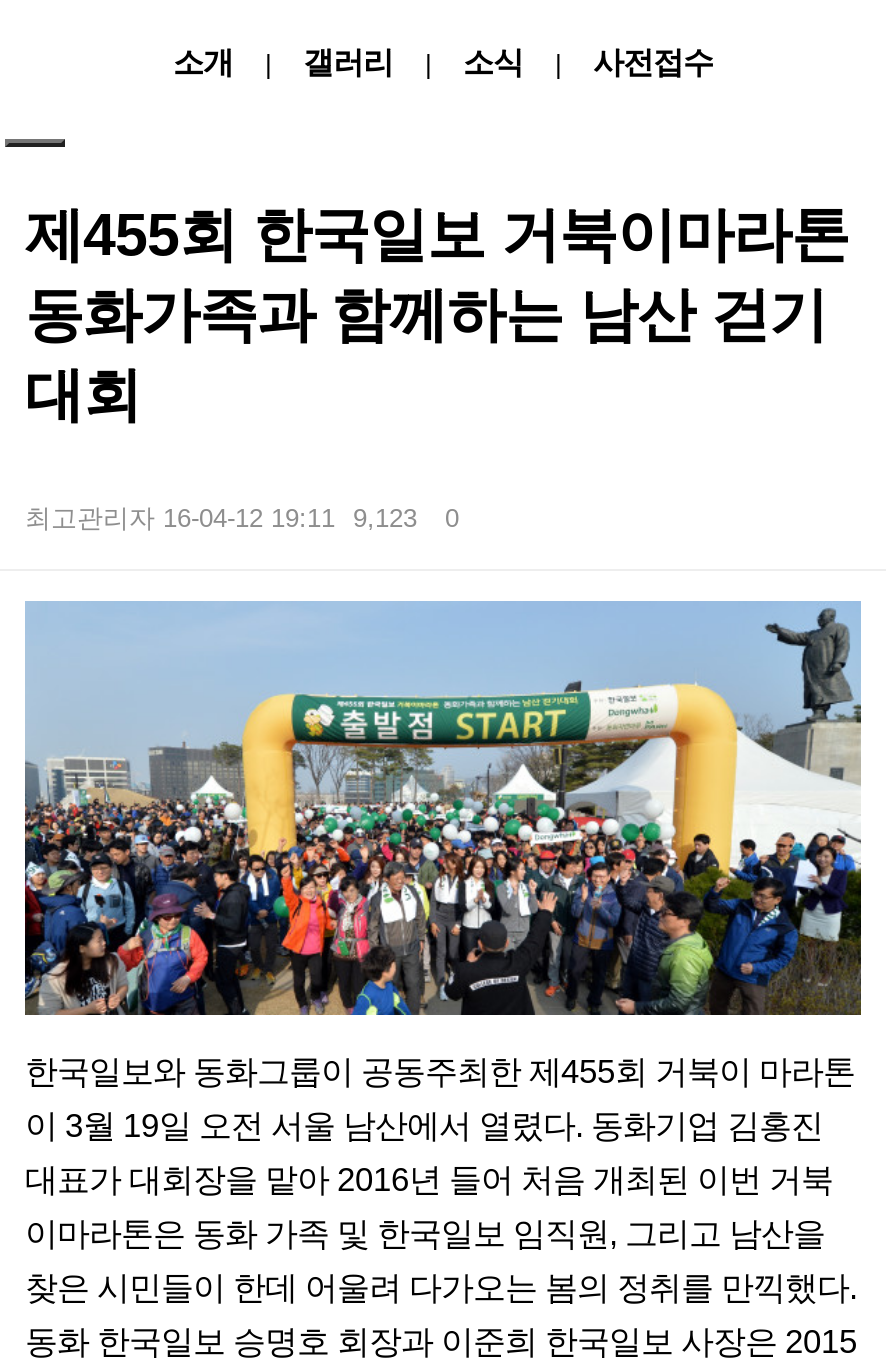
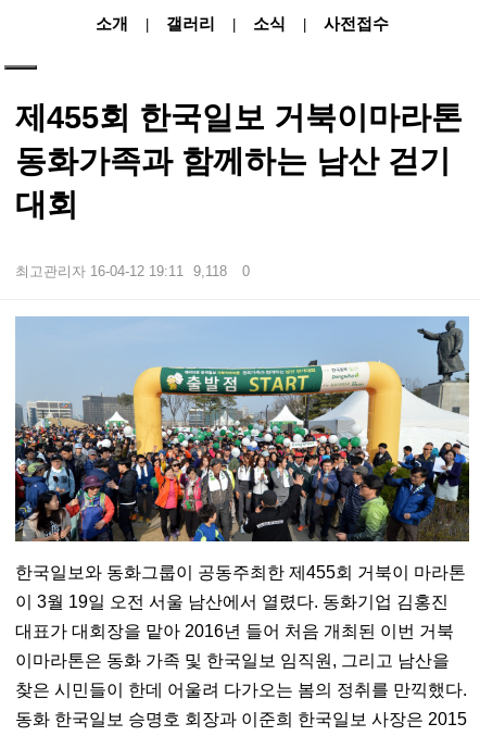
[25,504,459,534] 최고관리자 16-04-12 19:11 9,123 0 -> [15,263,250,280] 최고관리자 16-04-12 19:11 9,118 0

